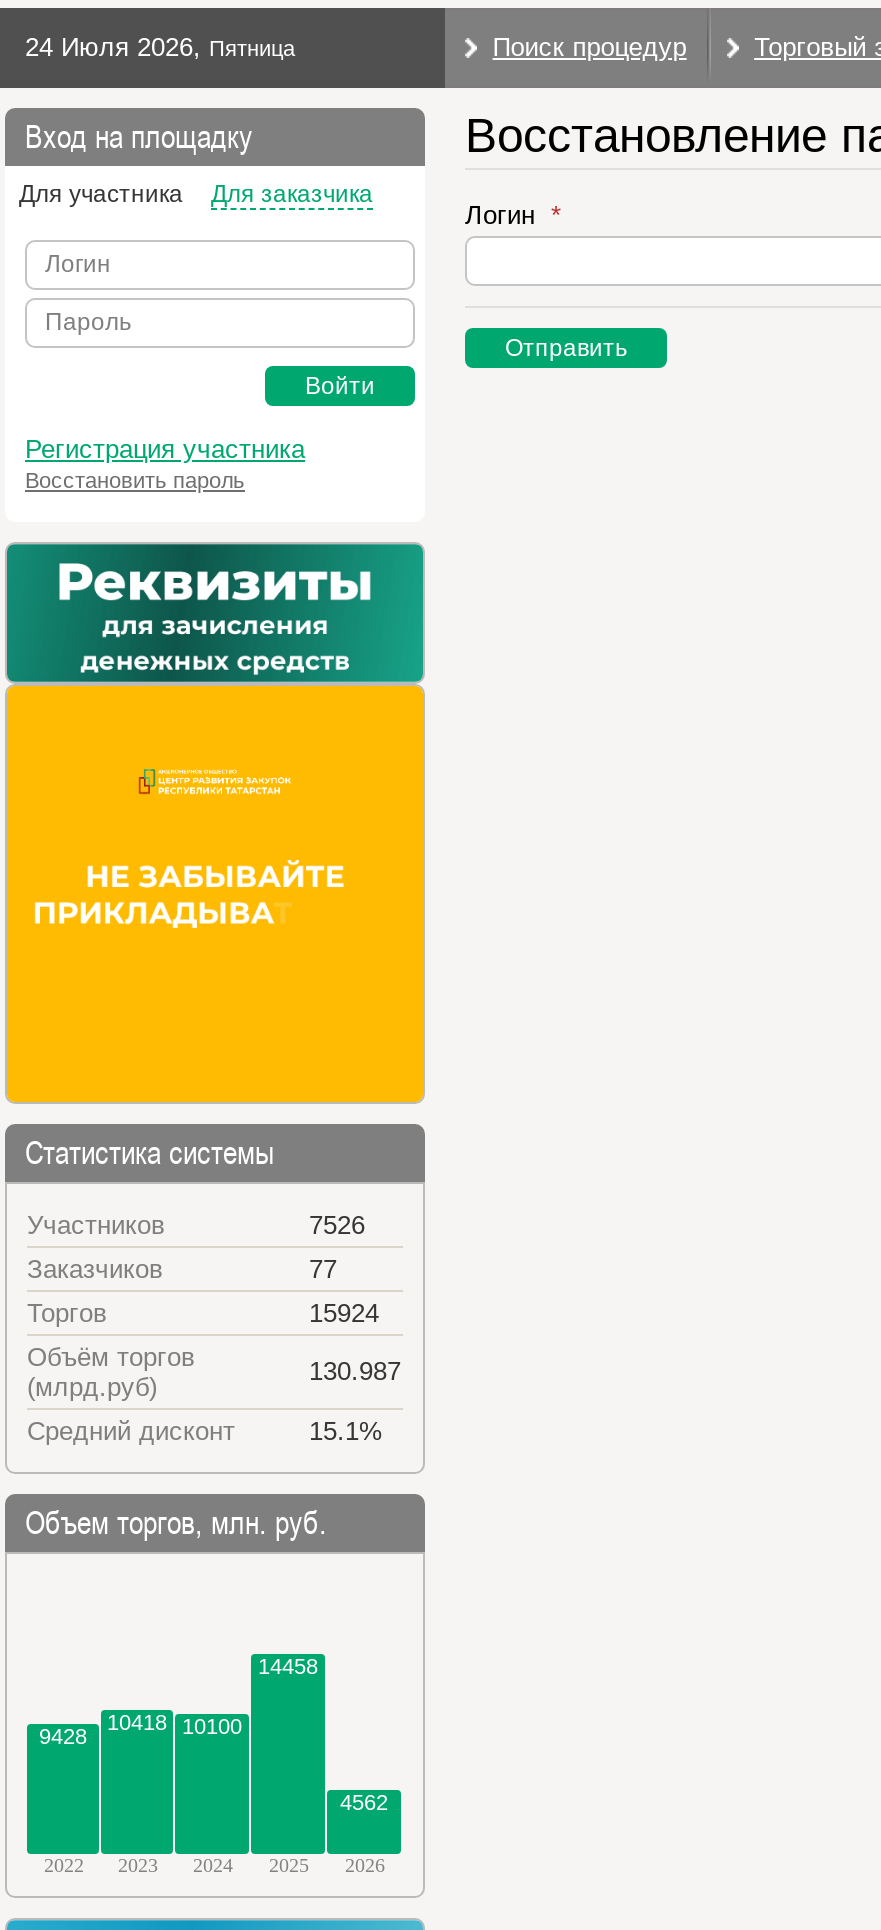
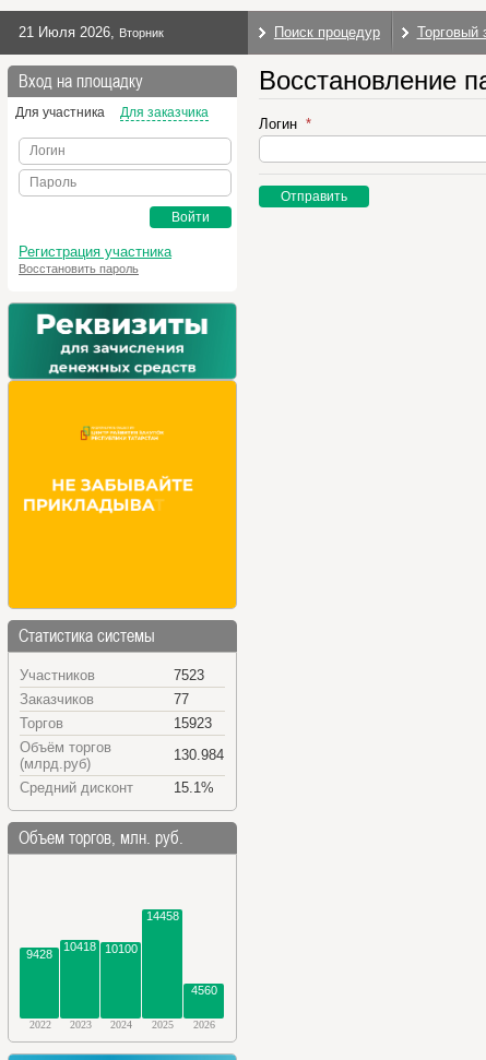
[25,32,295,62] 24 Июля 2026, Пятница -> [19,24,164,40] 21 Июля 2026, Вторник
[309,1211,365,1241] 7526 -> [174,668,204,684] 7523
[309,1299,379,1329] 15924 -> [174,716,212,732] 15923
[309,1357,401,1387] 130.987 -> [174,747,224,764] 130.984
[340,1791,388,1815] 4562 -> [191,984,217,997] 4560

